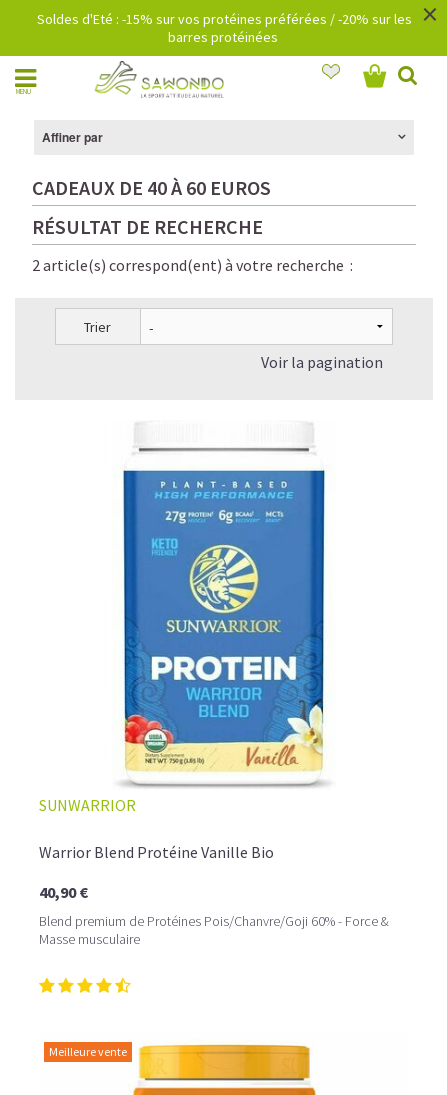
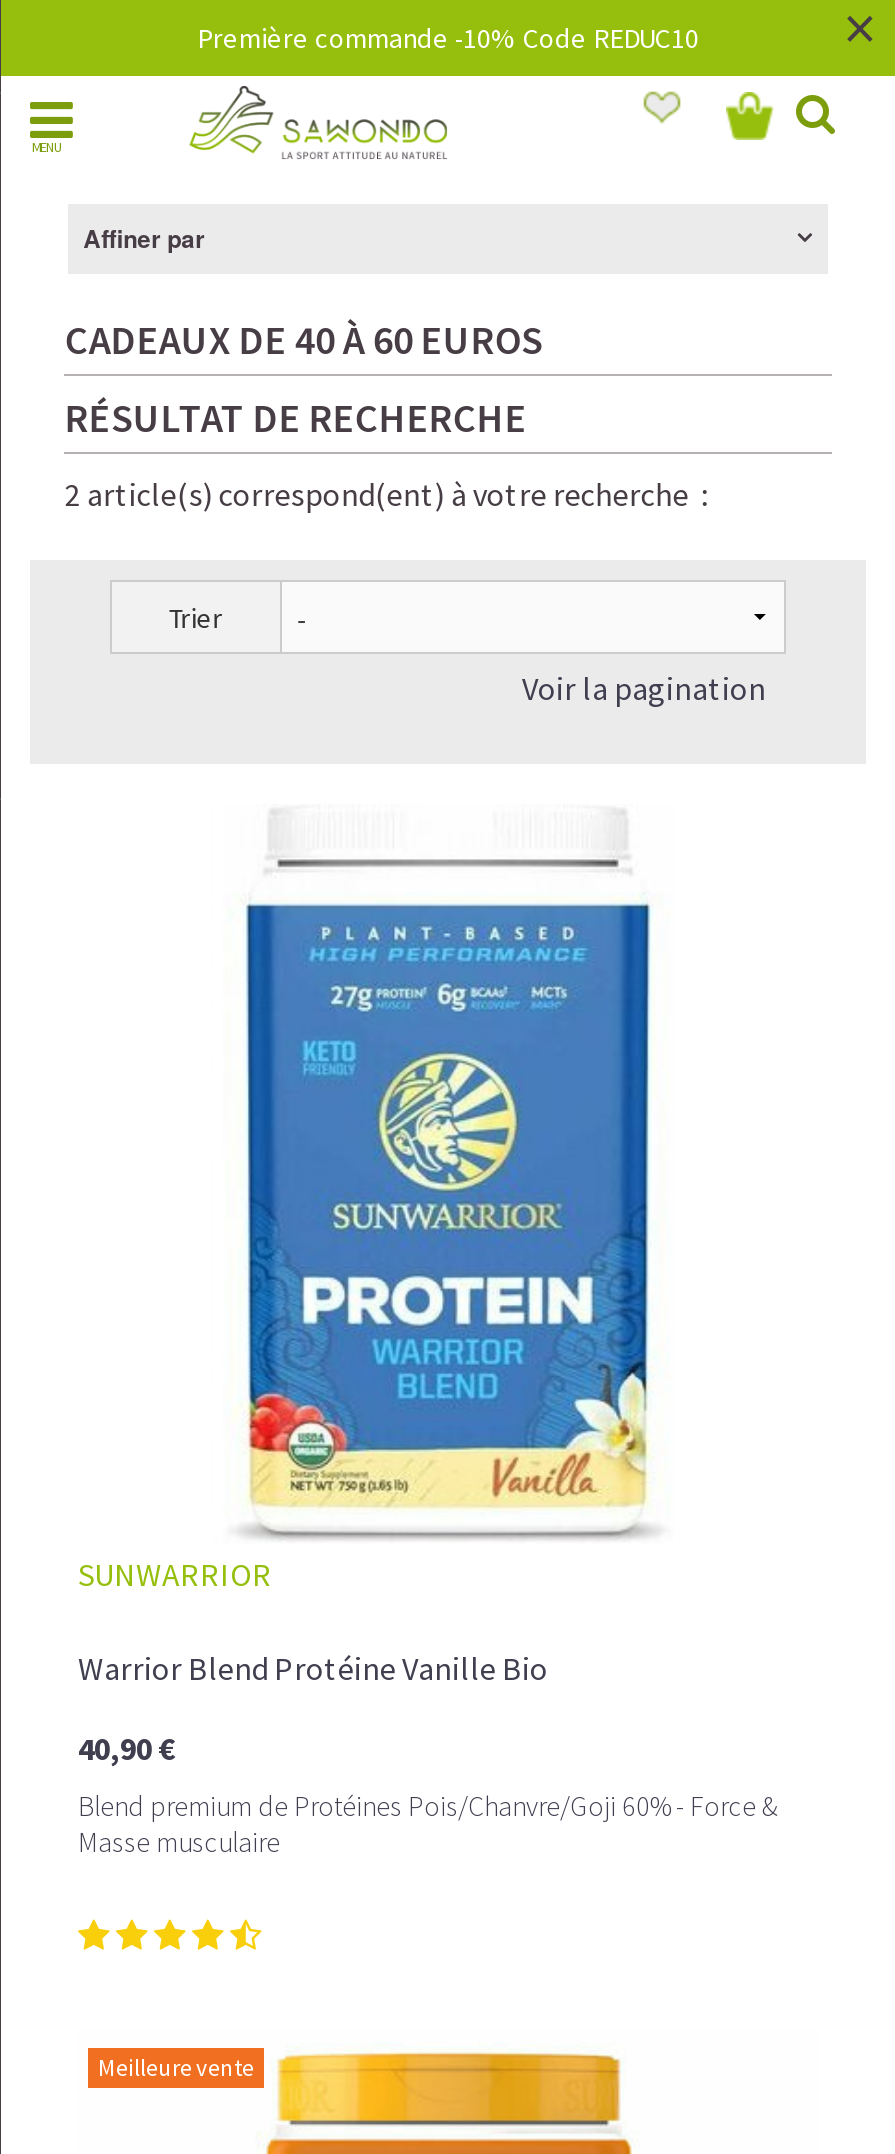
[36,10,411,46] Soldes d'Eté : -15% sur vos protéines préférées / -20% sur les | barres protéinées -> [197,20,699,56] Première commande -10% Code REDUC10

